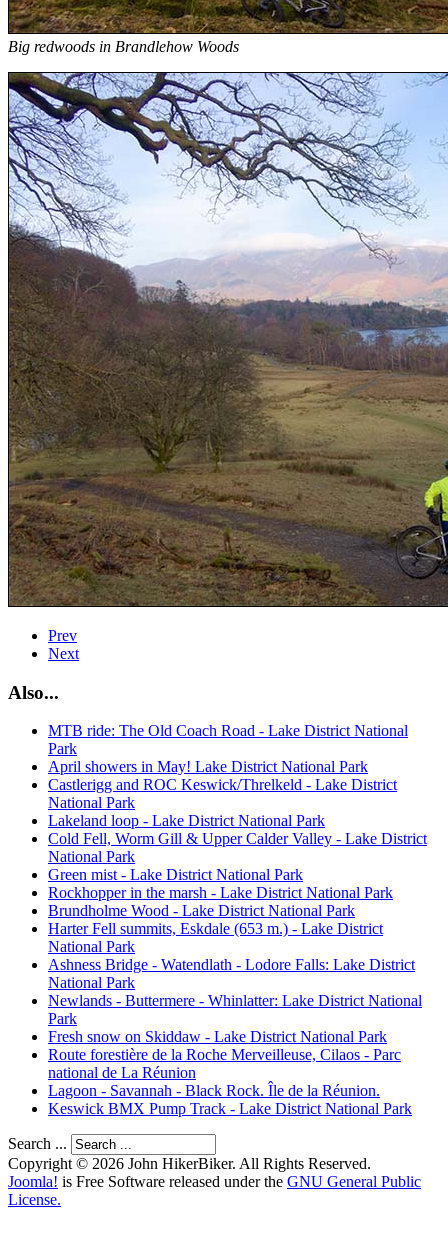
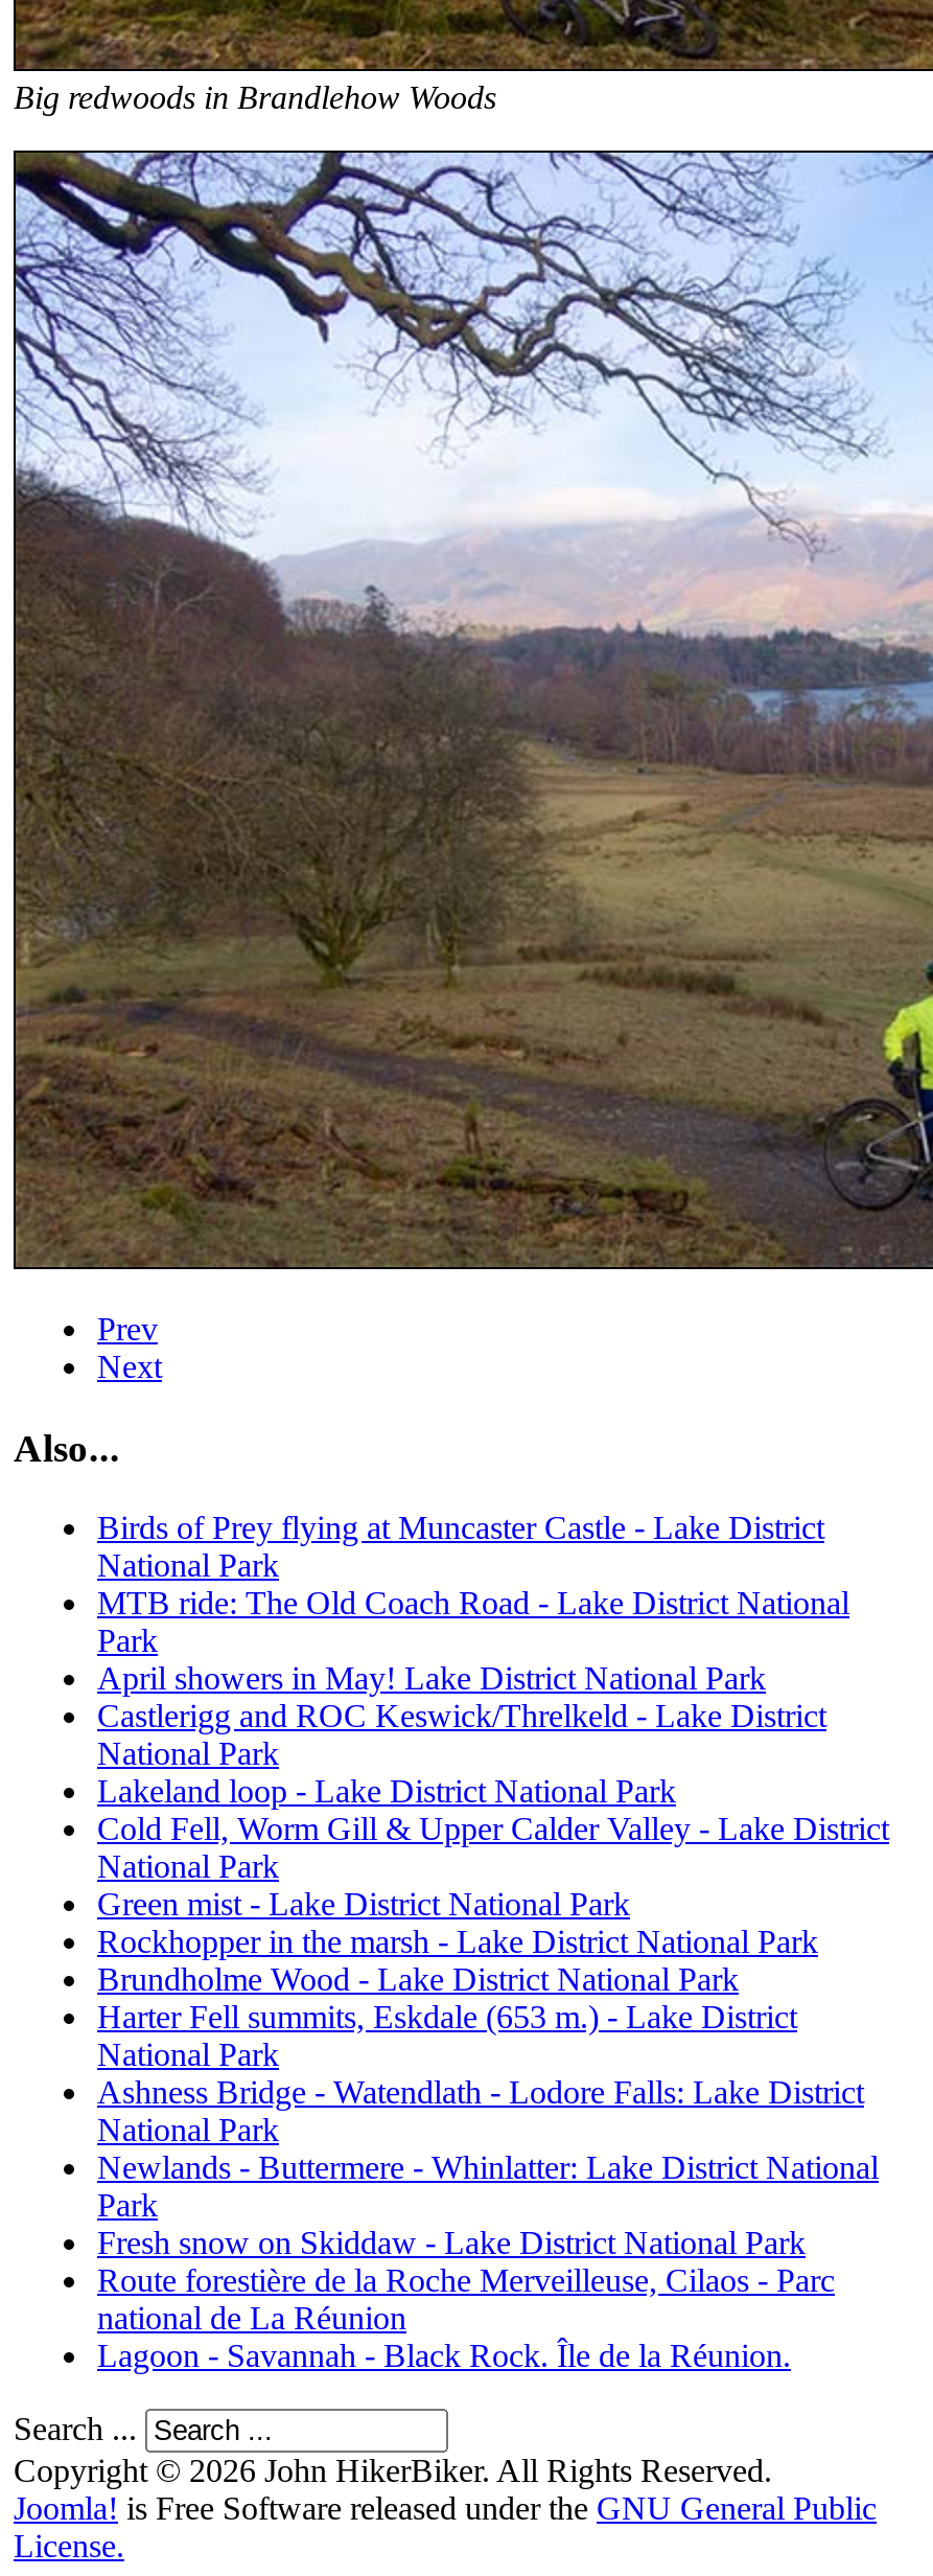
none -> [97,1510,824,1583] Birds of Prey flying at Muncaster Castle - Lake District | National Park
moved [48,722,427,1099] -> [97,1585,889,2374]: MTB ride: The Old Coach Road - Lake District National | Park | April showers in May! Lake District National Park | ... | national de La Réunion | Lagoon - Savannah - Black Rock. Île de la Réunion.
[48,1100,412,1117] Keswick BMX Pump Track - Lake District National Park -> none

